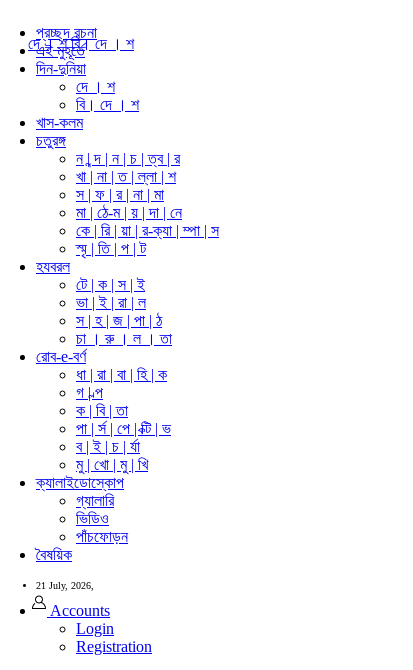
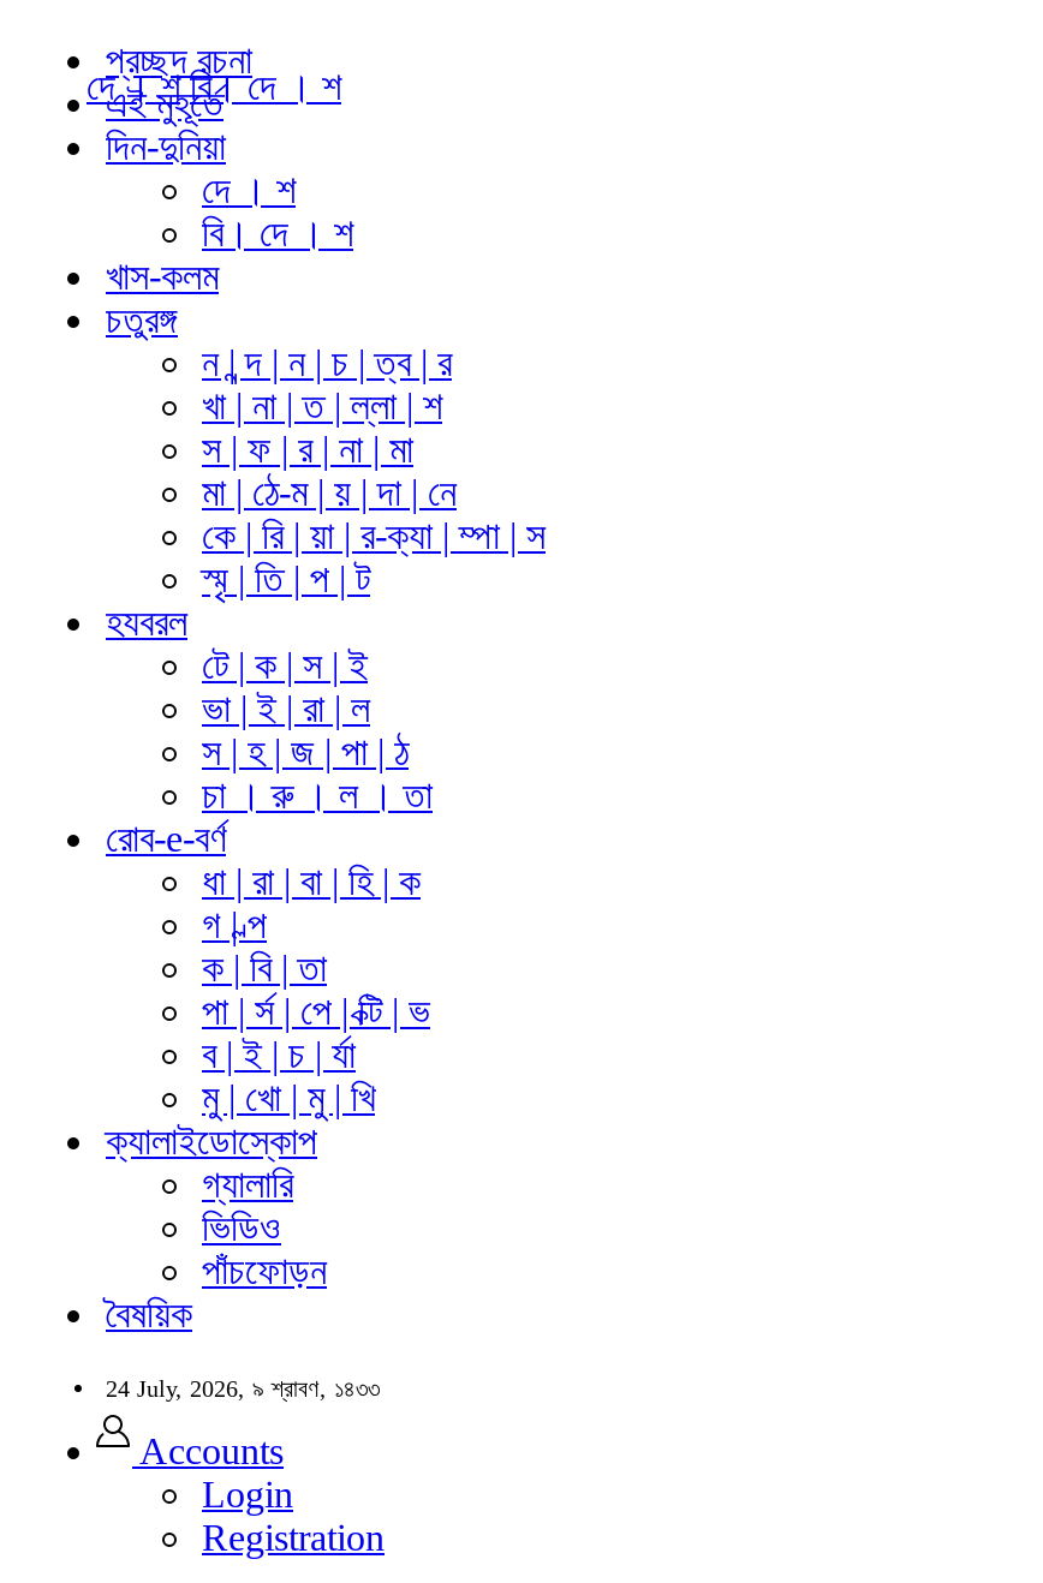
[36,580,94,591] 21 July, 2026, -> [106,1375,380,1402] 24 July, 2026, ৯ শ্রাবণ, ১৪৩৩

